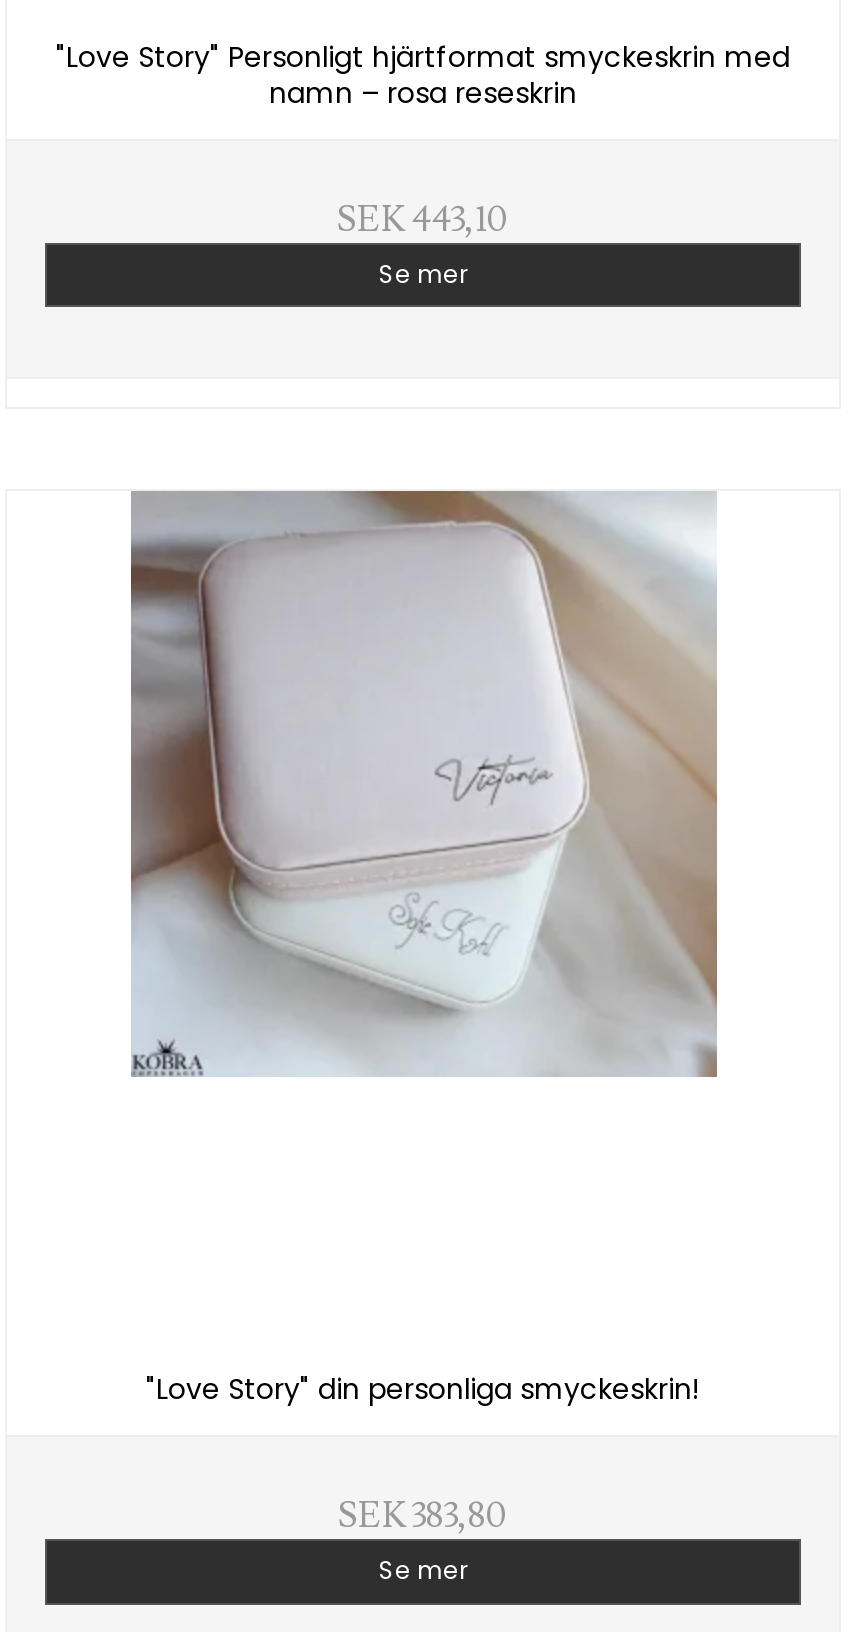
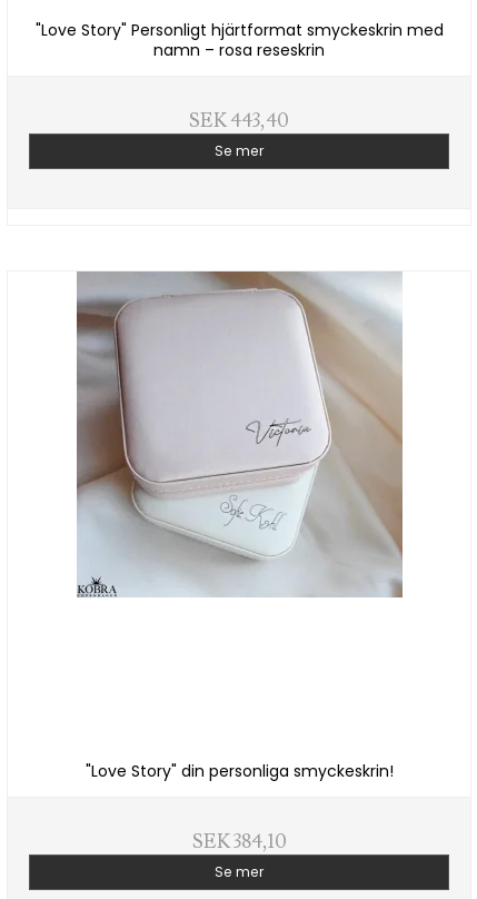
[337,197,509,243] SEK 443,10 -> [189,108,289,133] SEK 443,40
[338,1493,508,1539] SEK 383,80 -> [192,829,286,854] SEK 384,10

